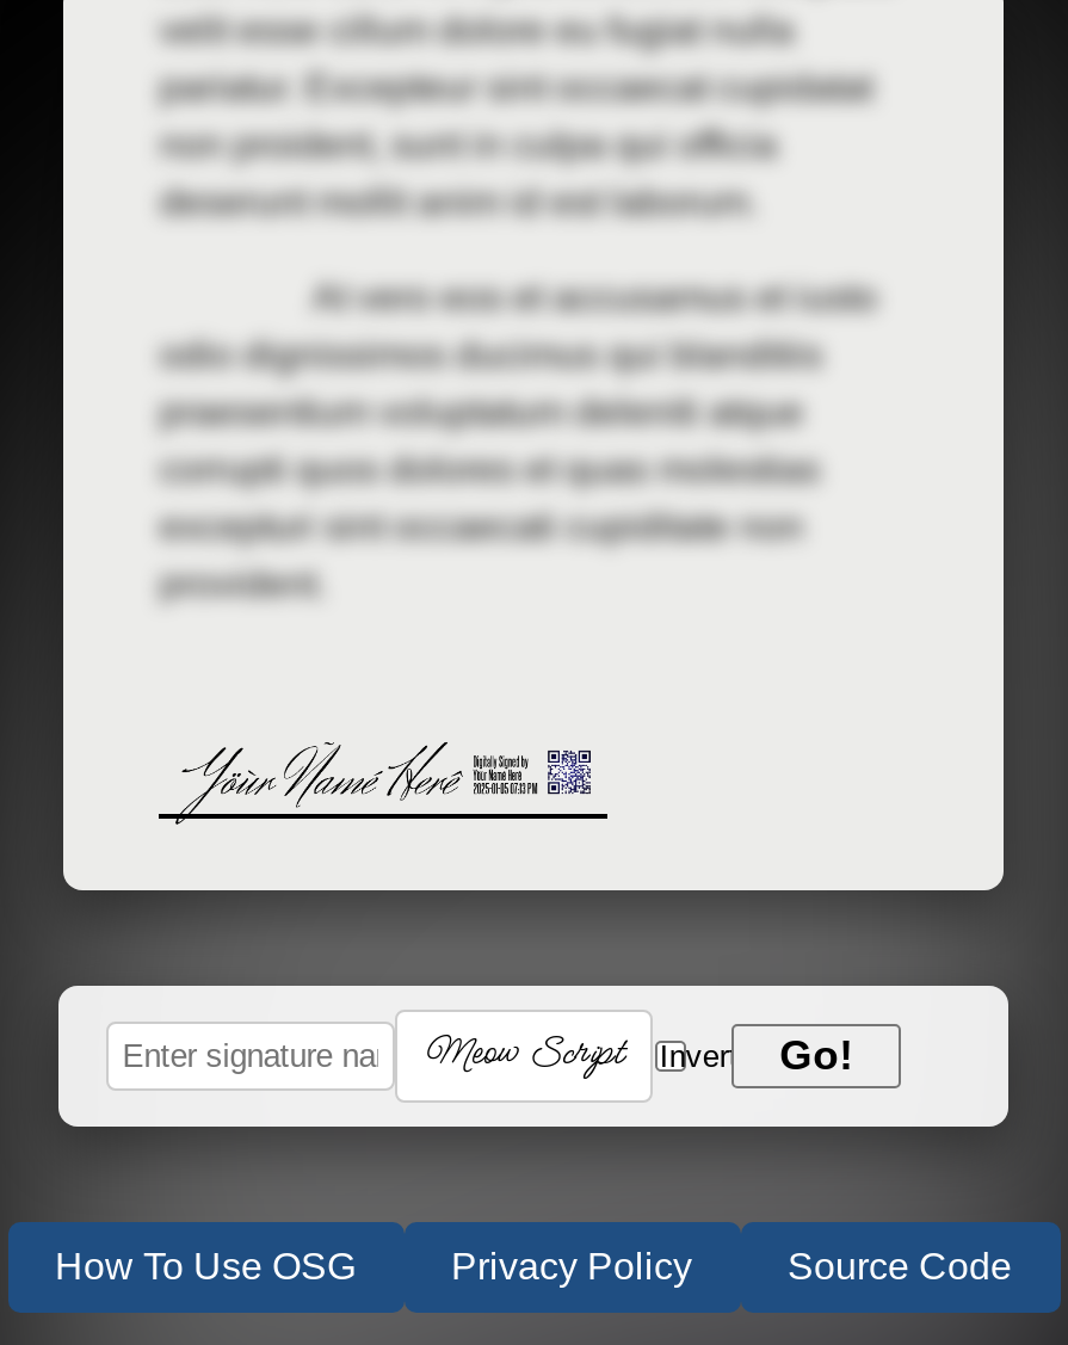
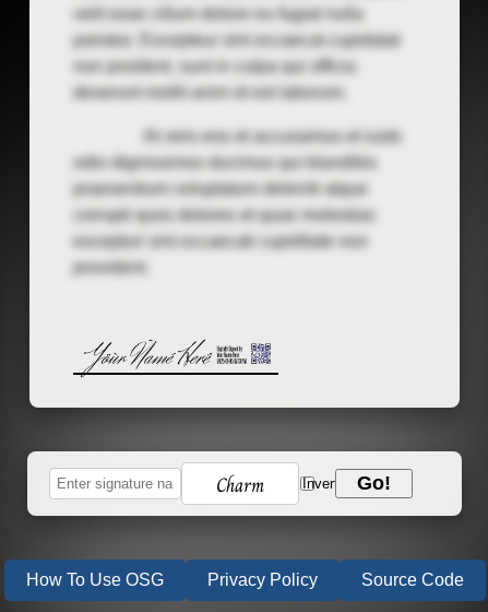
[425,1025,623,1078] Meow Script -> [216,469,264,500] Charm

